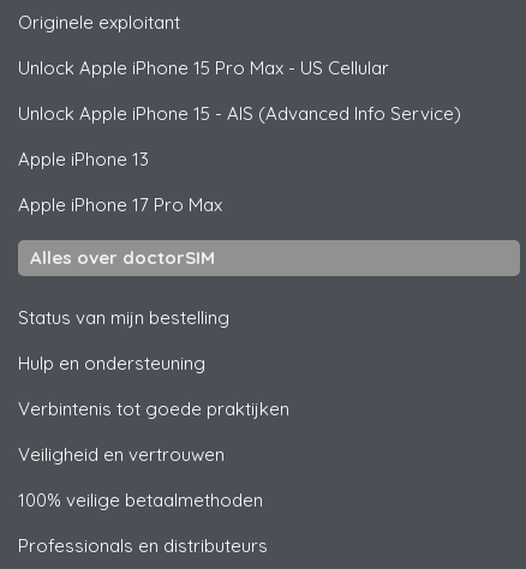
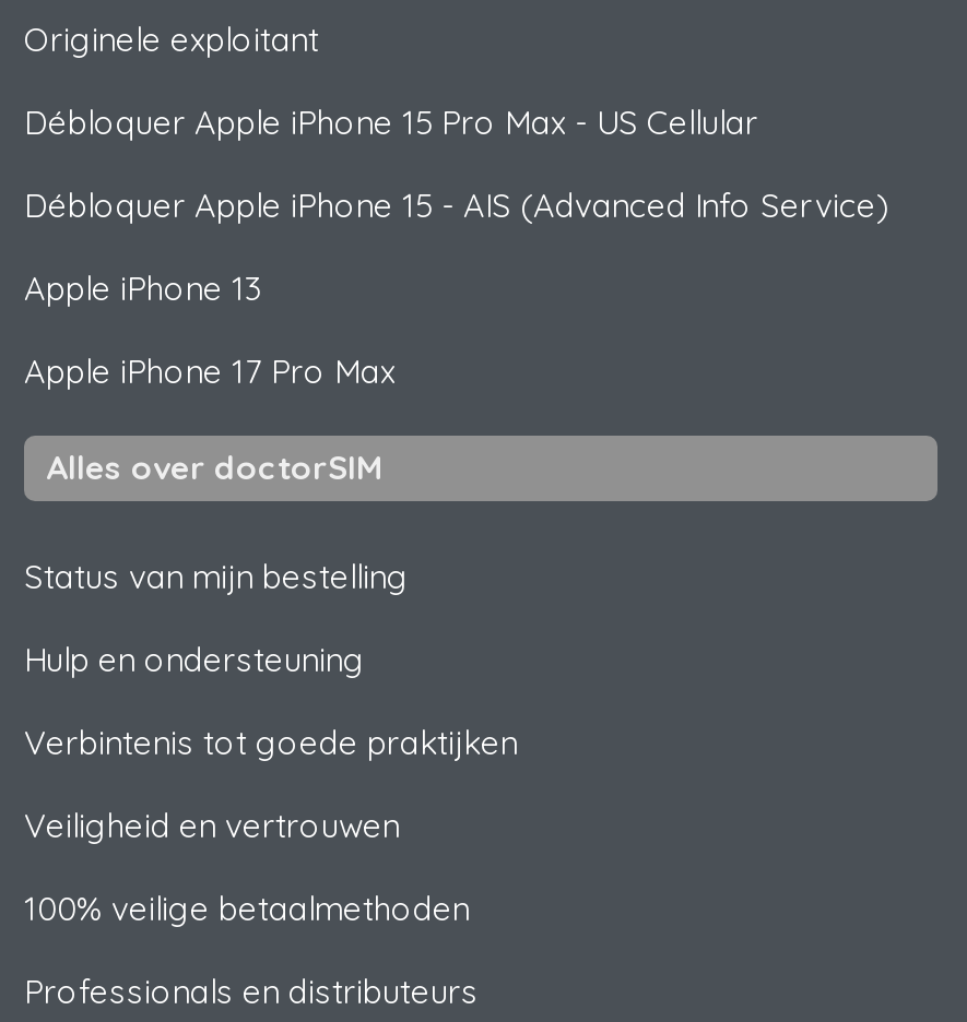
[18,57,389,80] Unlock Apple iPhone 15 Pro Max - US Cellular -> [24,102,758,144] Débloquer Apple iPhone 15 Pro Max - US Cellular
[18,102,461,125] Unlock Apple iPhone 15 - AIS (Advanced Info Service) -> [24,185,889,227] Débloquer Apple iPhone 15 - AIS (Advanced Info Service)

